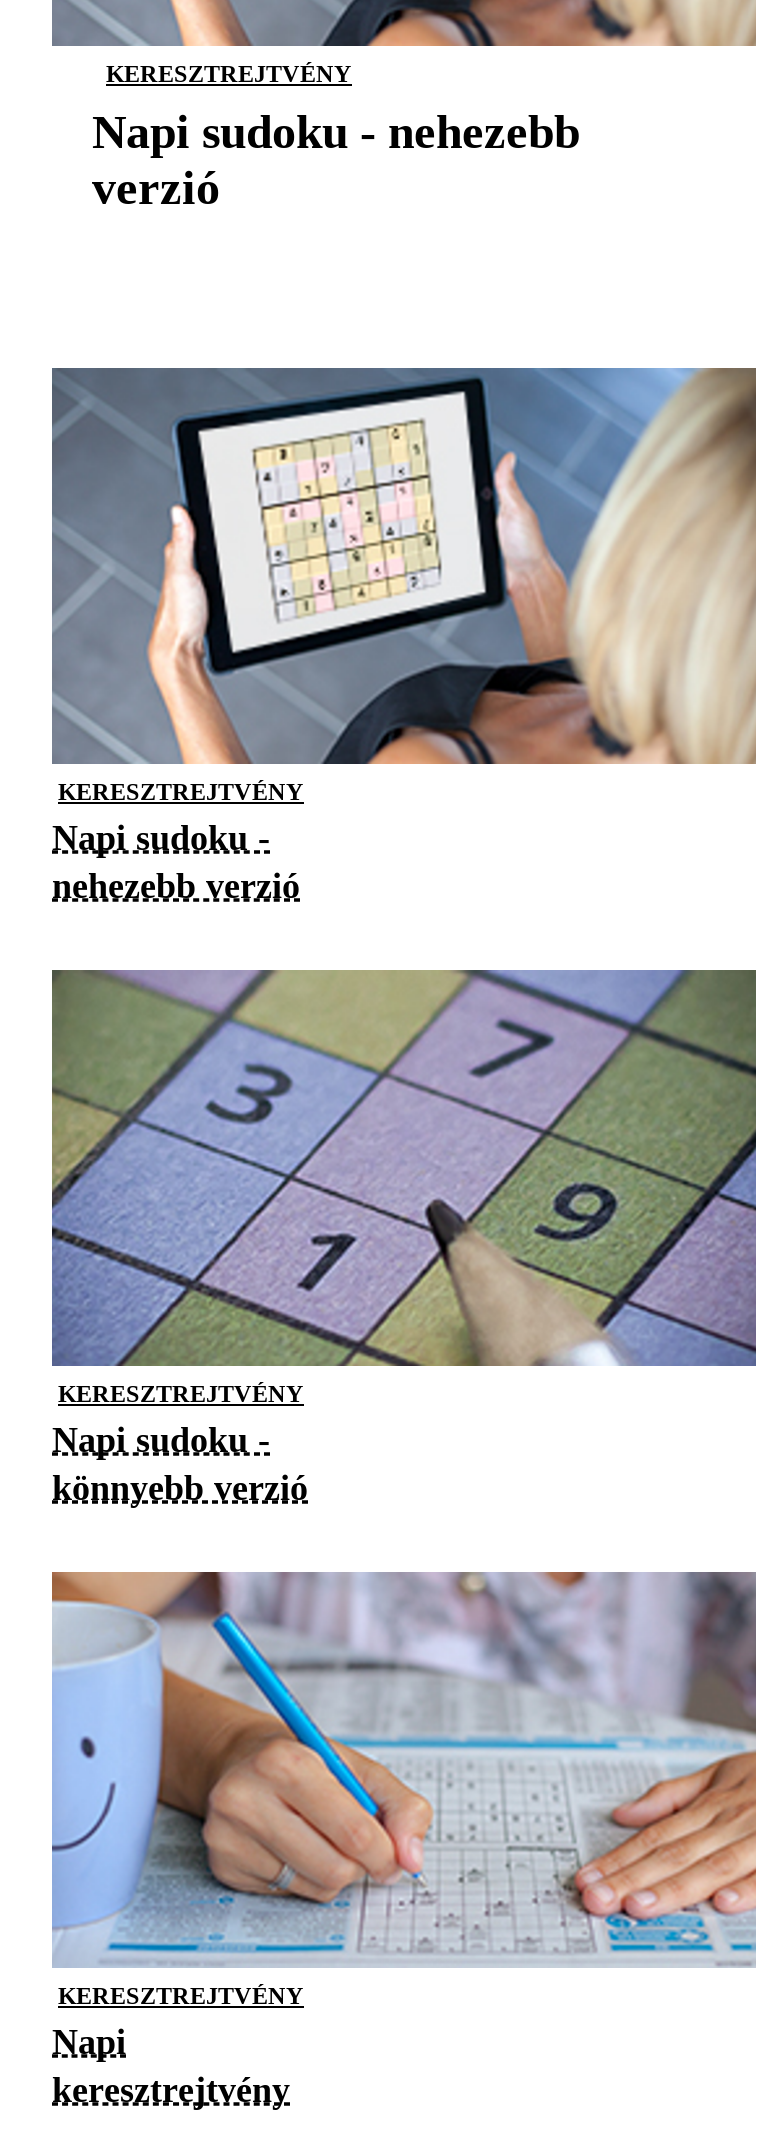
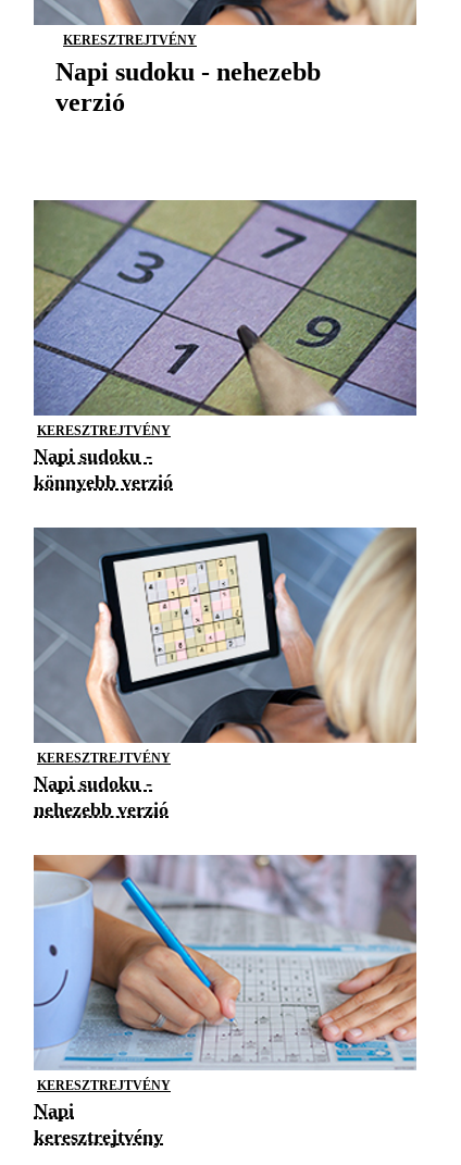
moved [52,368,756,766] -> [34,528,416,744]: [image]
moved [52,865,300,905] -> [34,798,169,820]: nehezebb verzió
moved [52,968,758,1368] -> [34,199,418,417]: [image]
moved [52,1468,308,1508] -> [34,471,173,492]: könnyebb verzió

